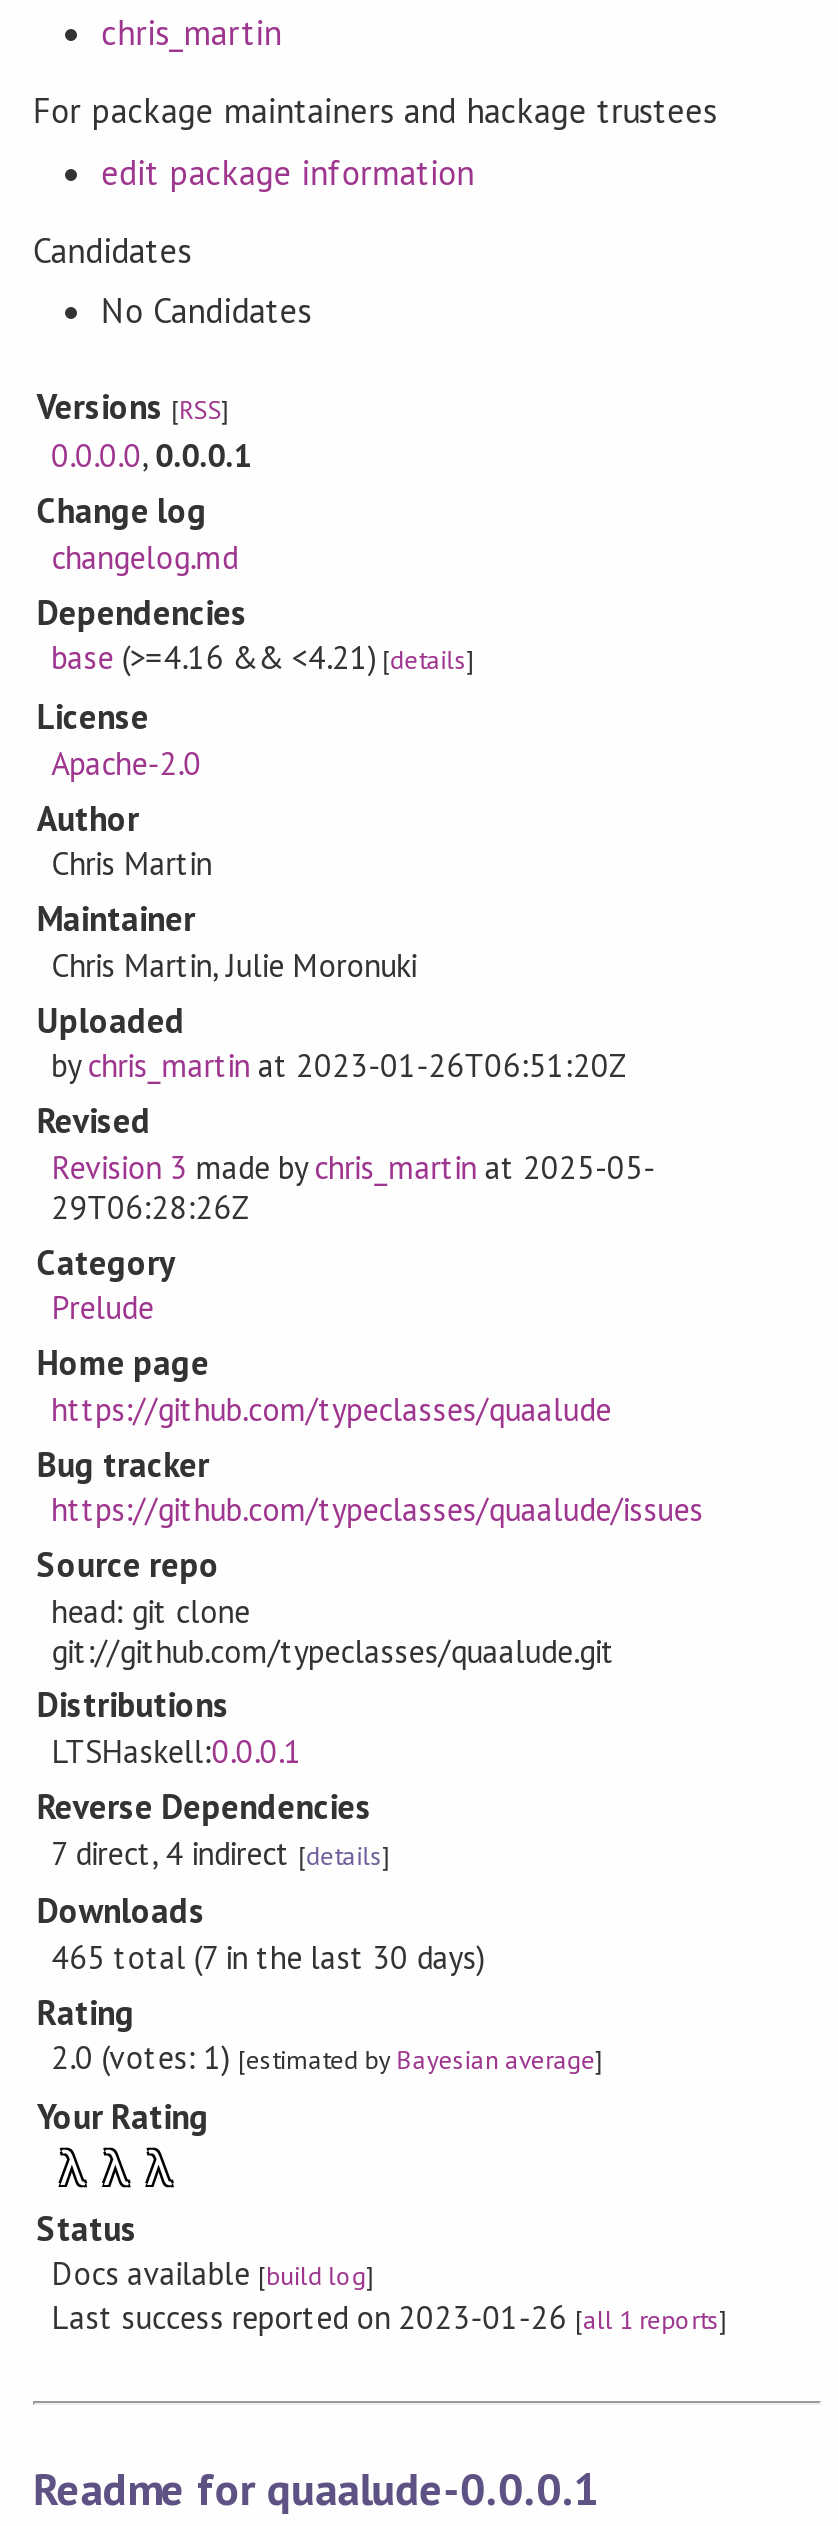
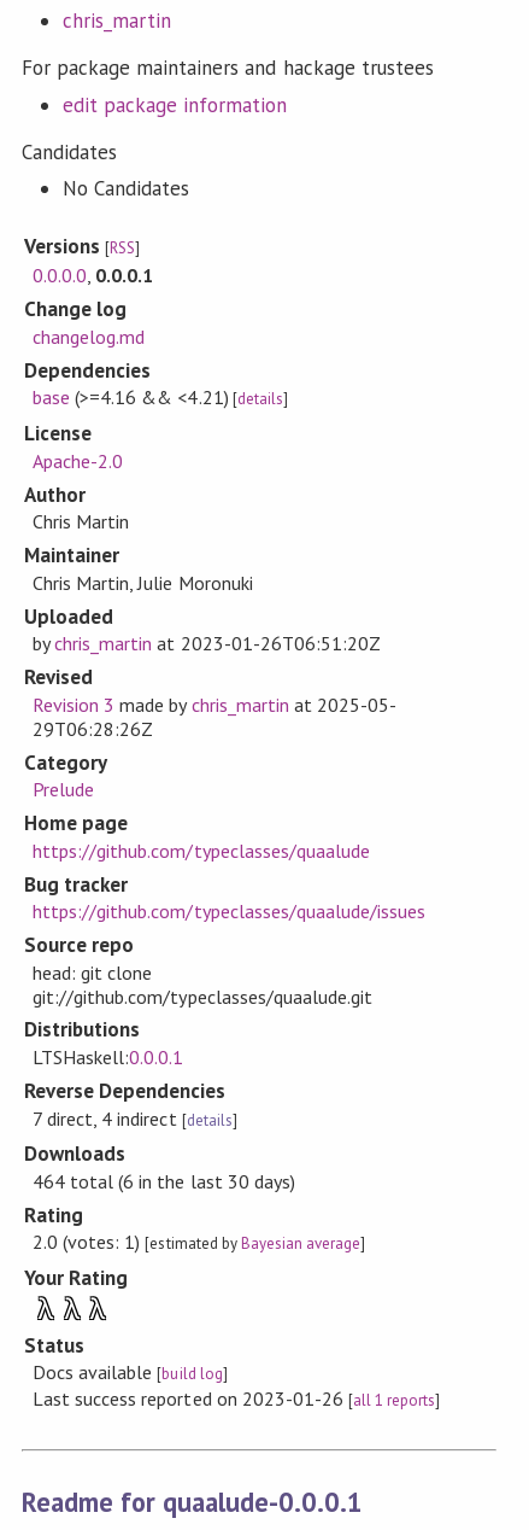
[51,1937,485,1977] 465 total (7 in the last 30 days) -> [33,1169,295,1193] 464 total (6 in the last 30 days)

